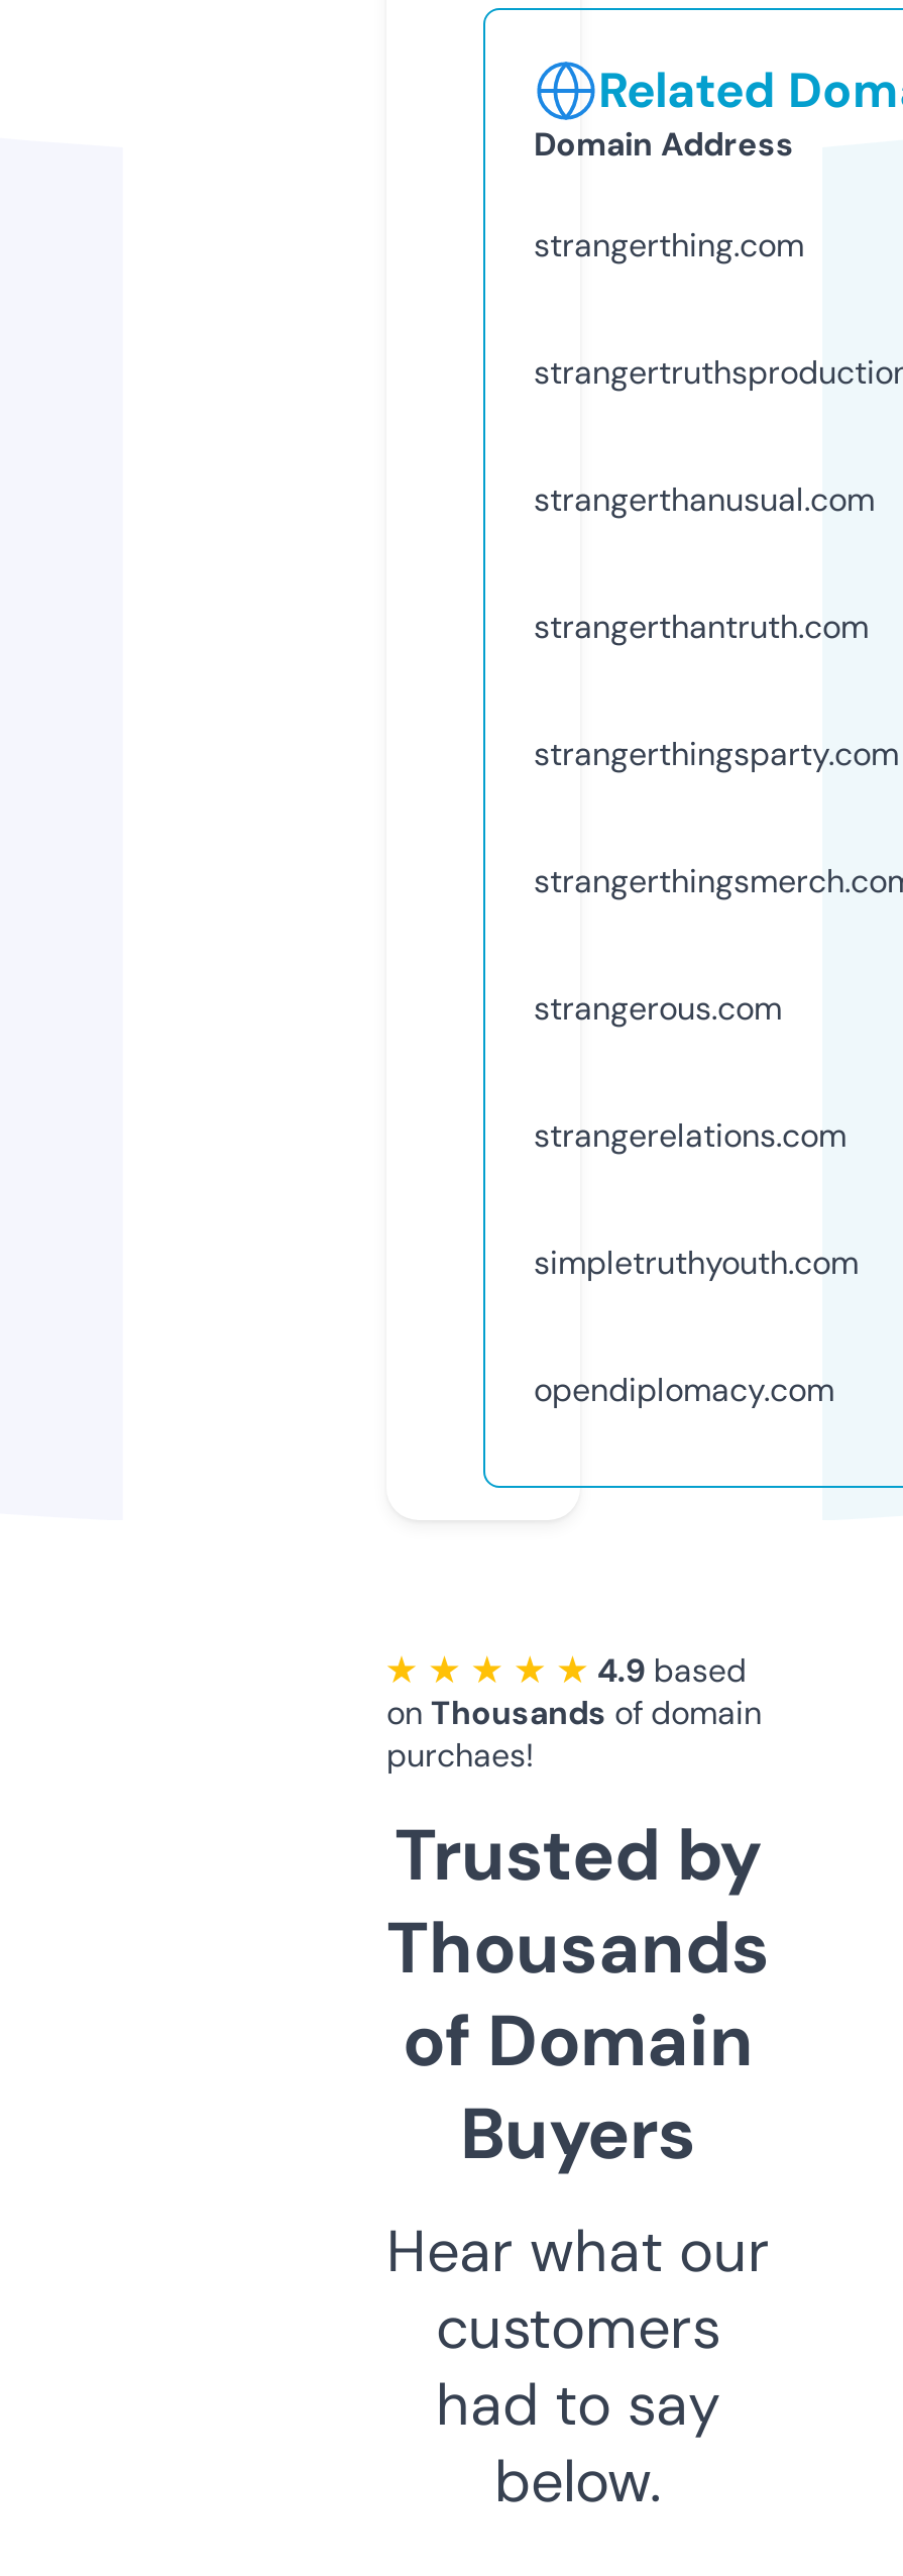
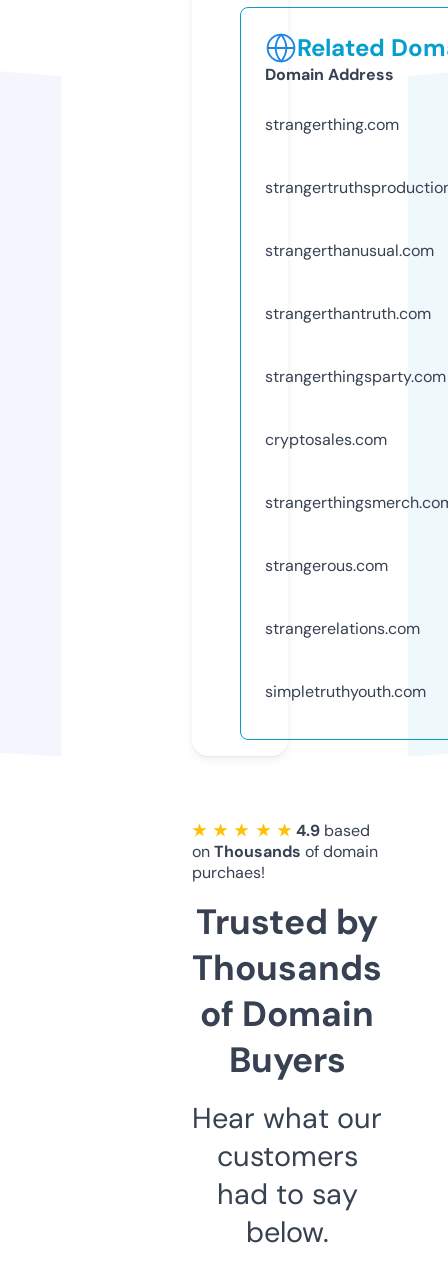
none -> [265,429,387,450] cryptosales.com
moved [534,987,859,1284] -> [265,555,426,702]: strangerous.com | strangerelations.com | simpletruthyouth.com
[534,1368,834,1411] opendiplomacy.com -> none

